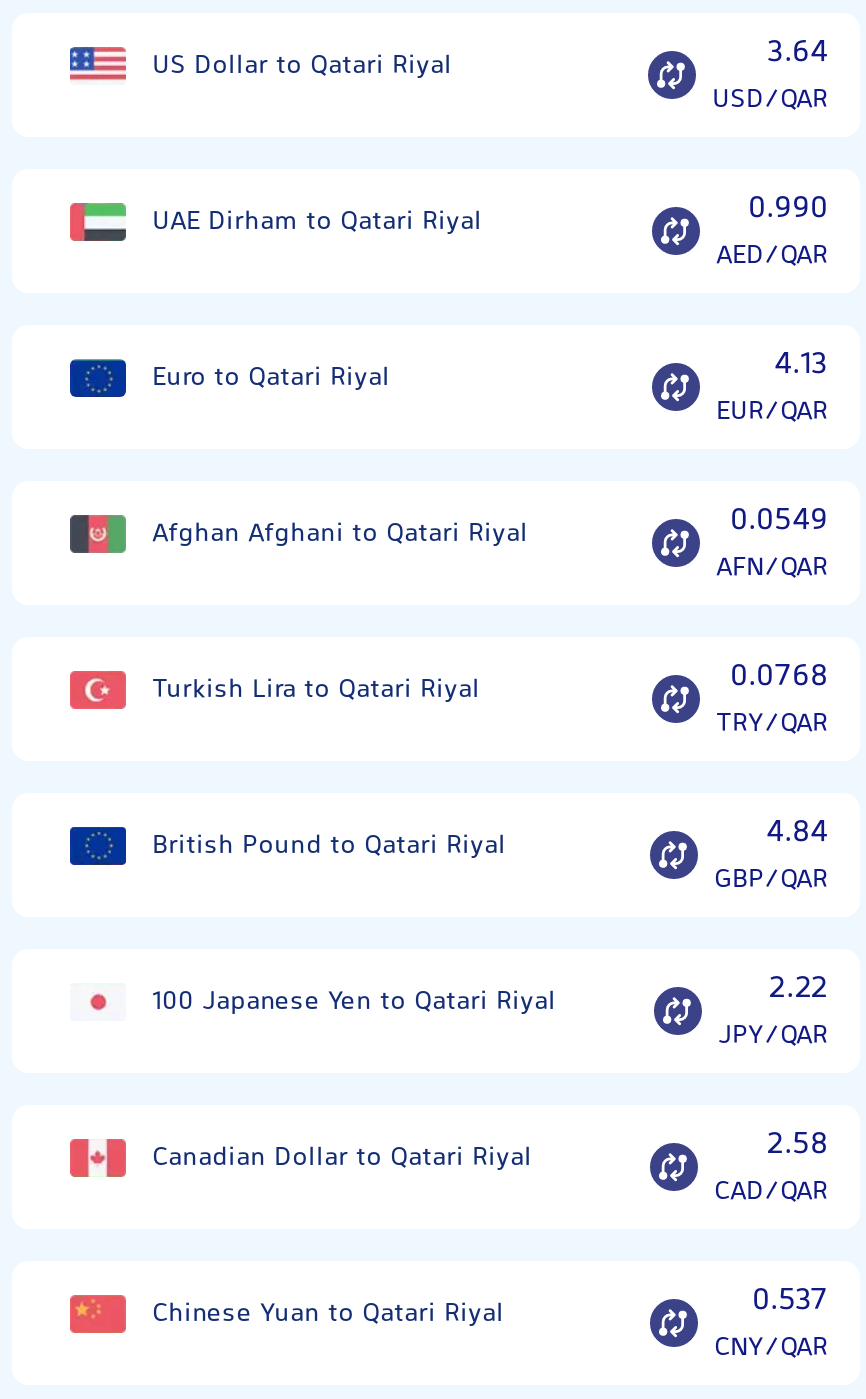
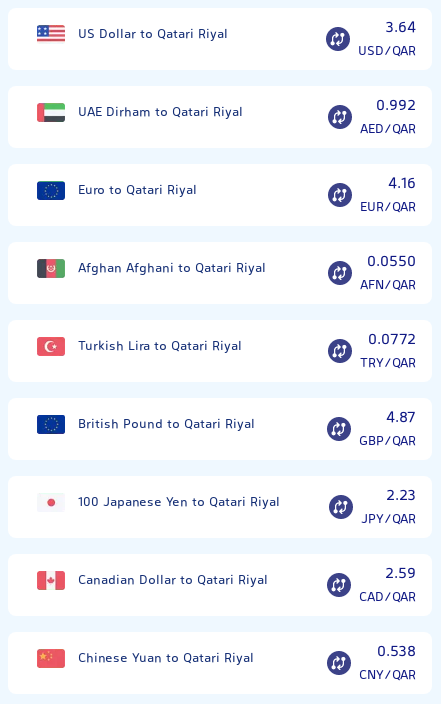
[748,185,828,235] 0.990 -> [376,94,416,119] 0.992
[774,341,828,391] 4.13 -> [388,172,416,197] 4.16
[730,497,828,547] 0.0549 -> [367,250,416,275] 0.0550
[730,653,828,703] 0.0768 -> [368,328,416,353] 0.0772
[766,809,828,859] 4.84 -> [386,406,416,431] 4.87
[768,965,828,1015] 2.22 -> [386,484,416,509] 2.23
[766,1121,828,1171] 2.58 -> [385,562,416,587] 2.59
[752,1277,828,1327] 0.537 -> [377,640,416,665] 0.538

